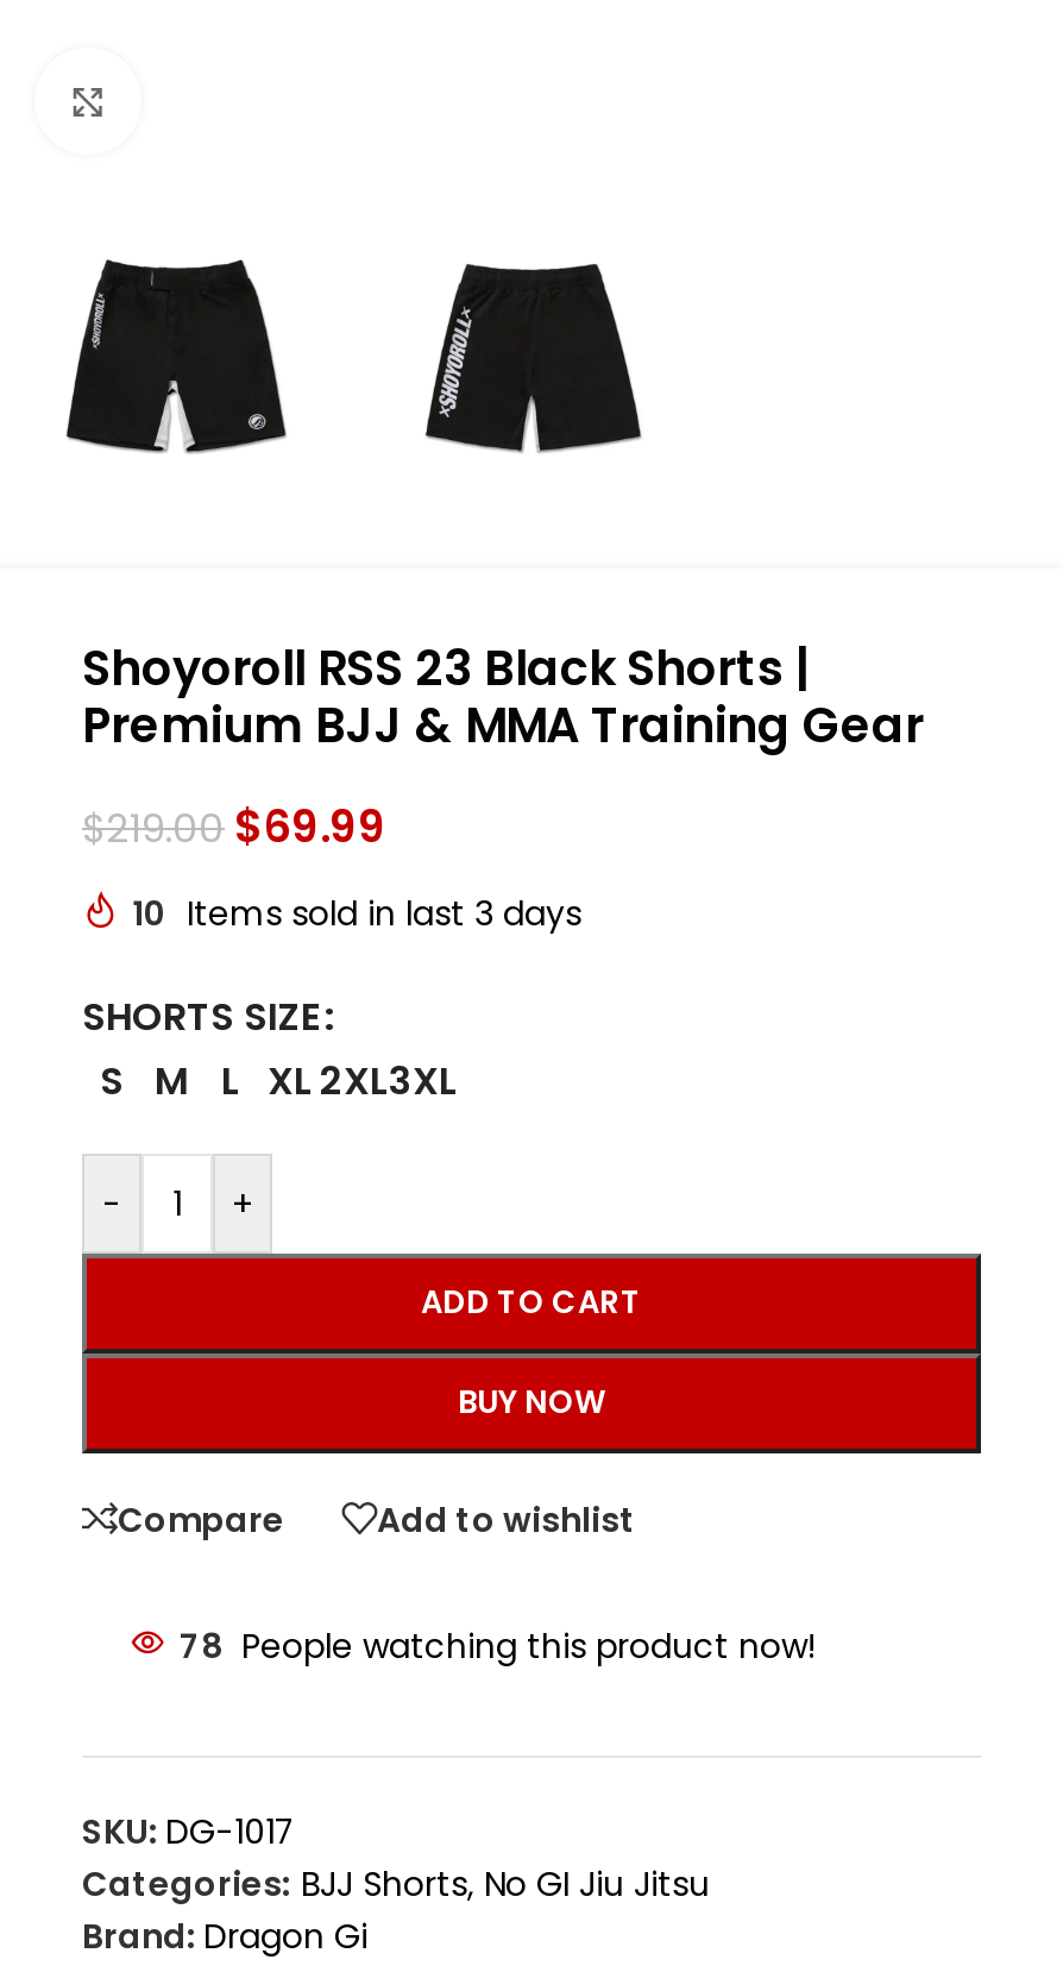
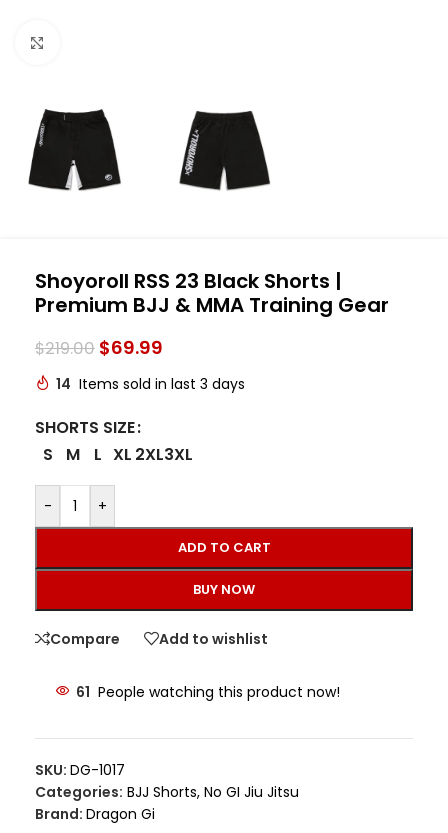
[132,890,581,937] 10 Items sold in last 3 days -> [56,374,245,394] 14 Items sold in last 3 days
[180,1622,817,1670] 78 People watching this product now! -> [76,682,340,702] 61 People watching this product now!

